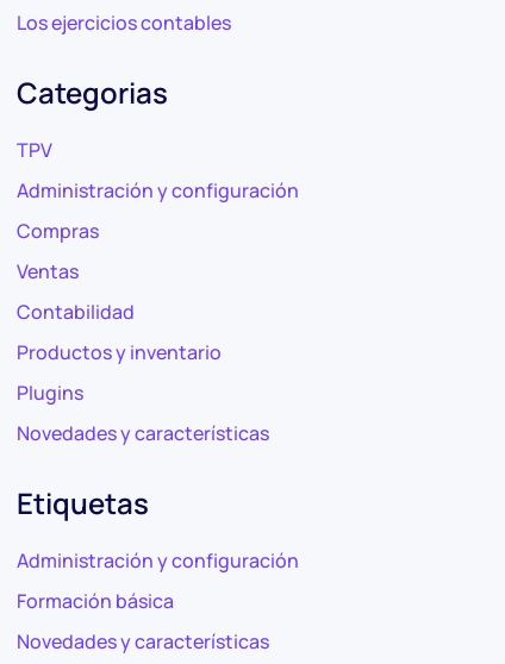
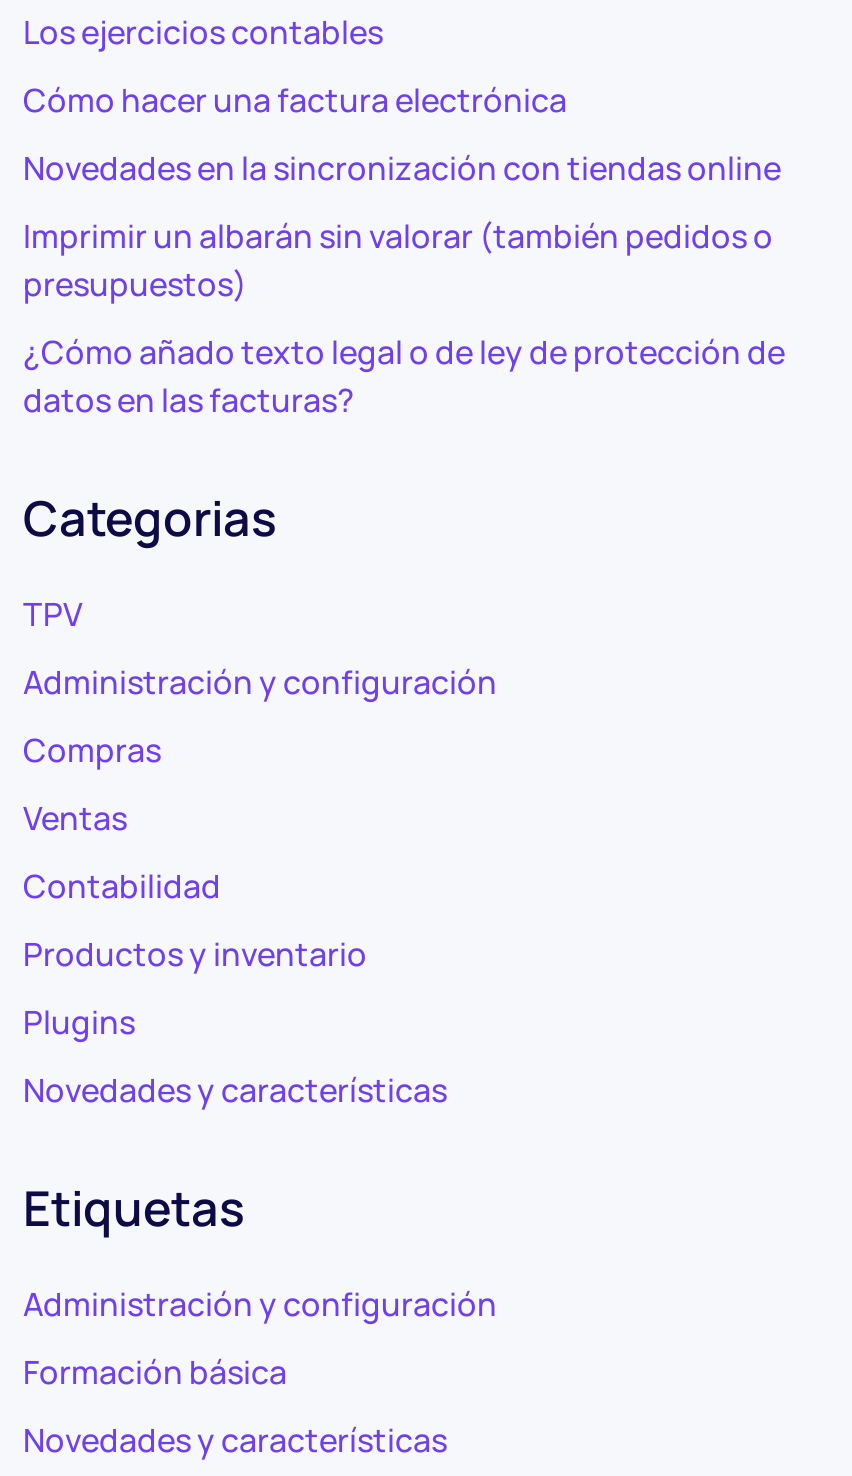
none -> [23,77,785,421] Cómo hacer una factura electrónica | Novedades en la sincronización con tiendas online | Imprimir un albarán sin valorar (también pedidos o | presupuestos) | ¿Cómo añado texto legal o de ley de protección de | datos en las facturas?

